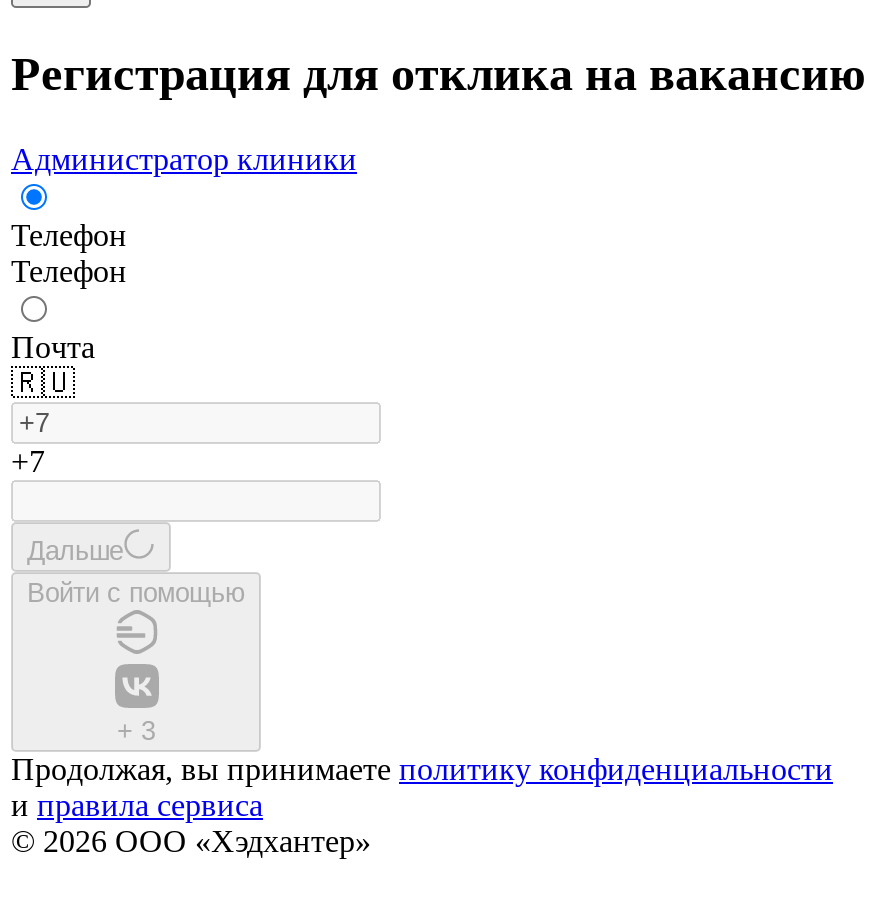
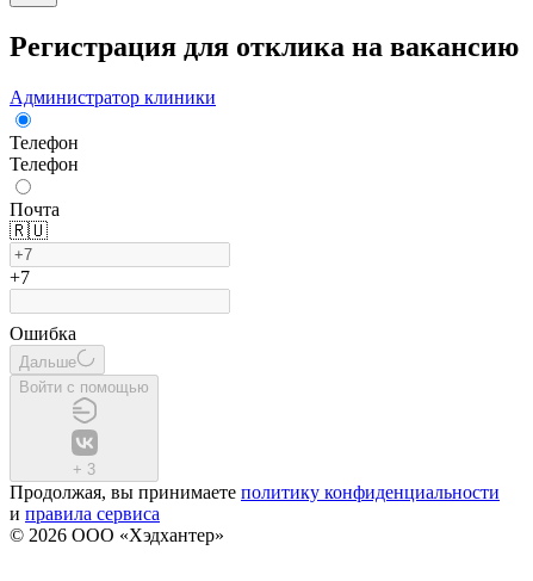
none -> [10,323,76,343] Ошибка

